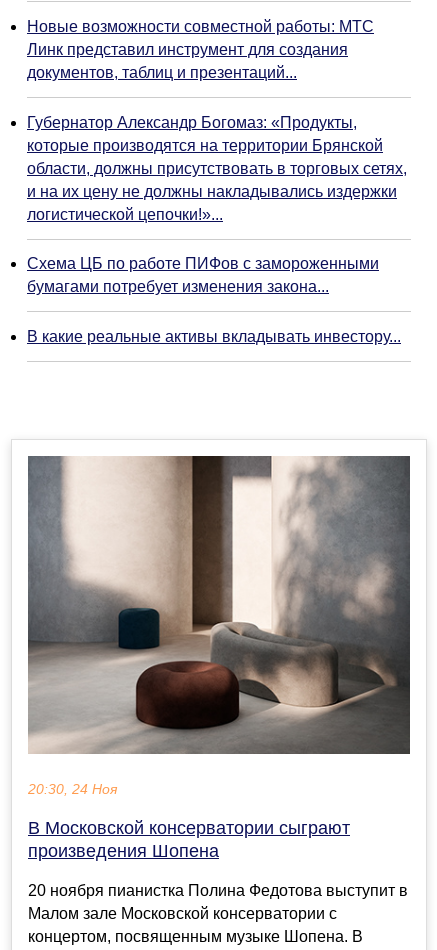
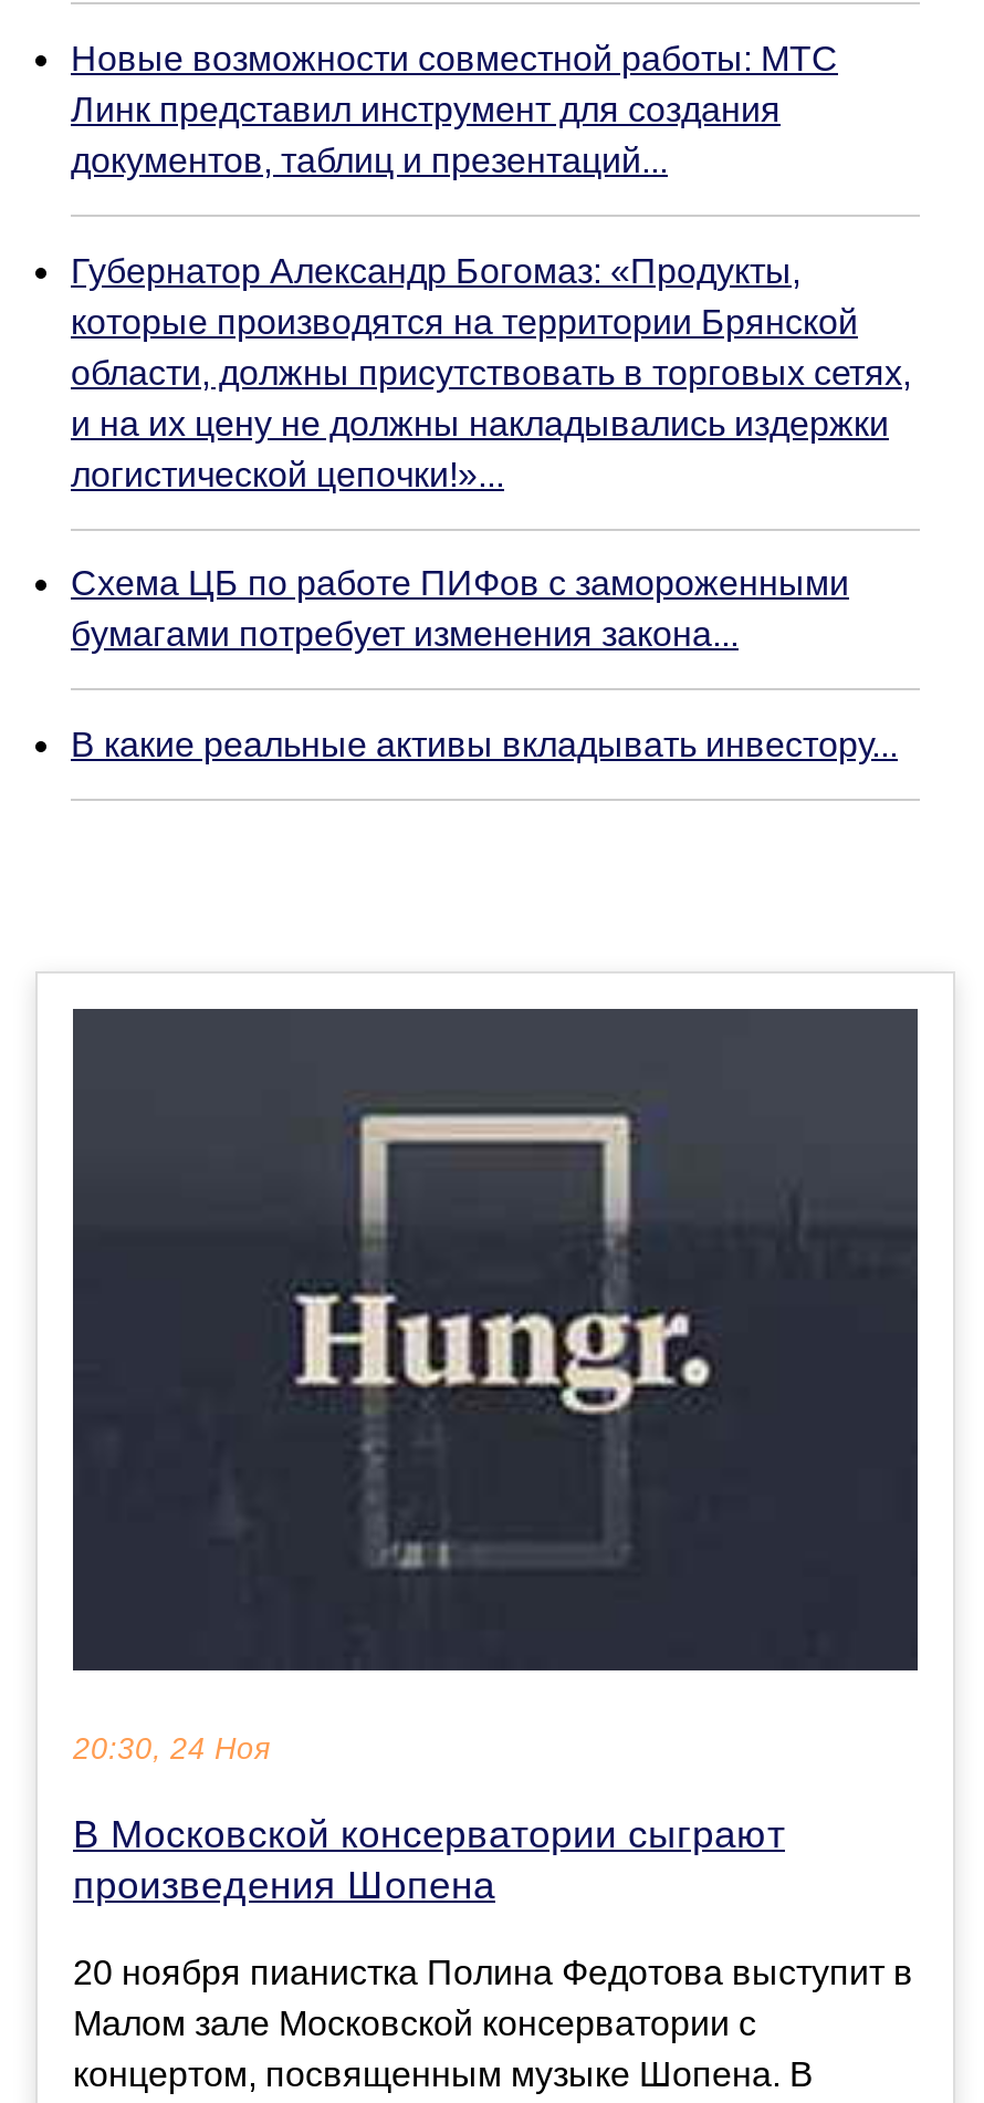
[28,455,408,754] [image] -> [71,1007,913,1670] [image]

